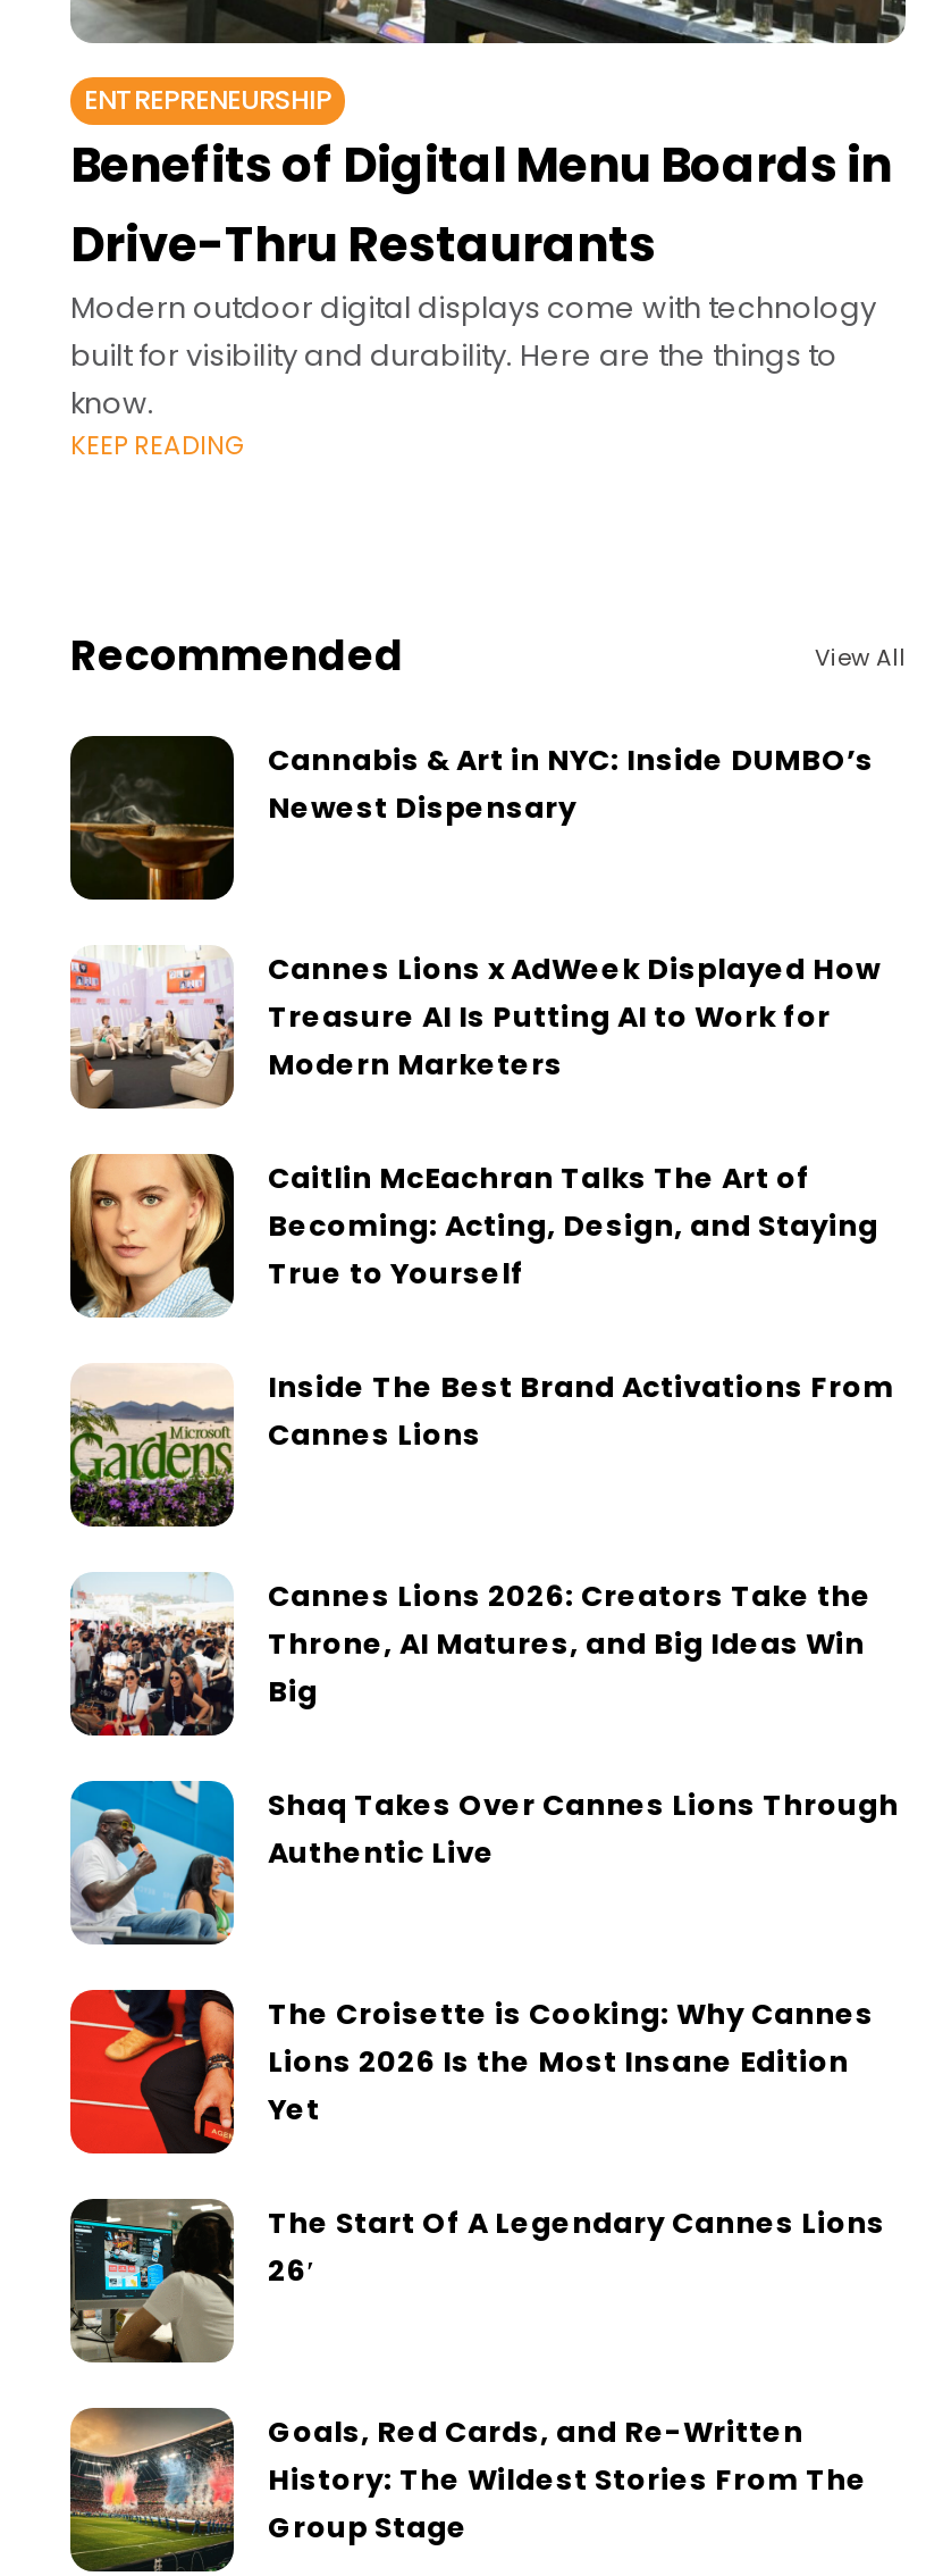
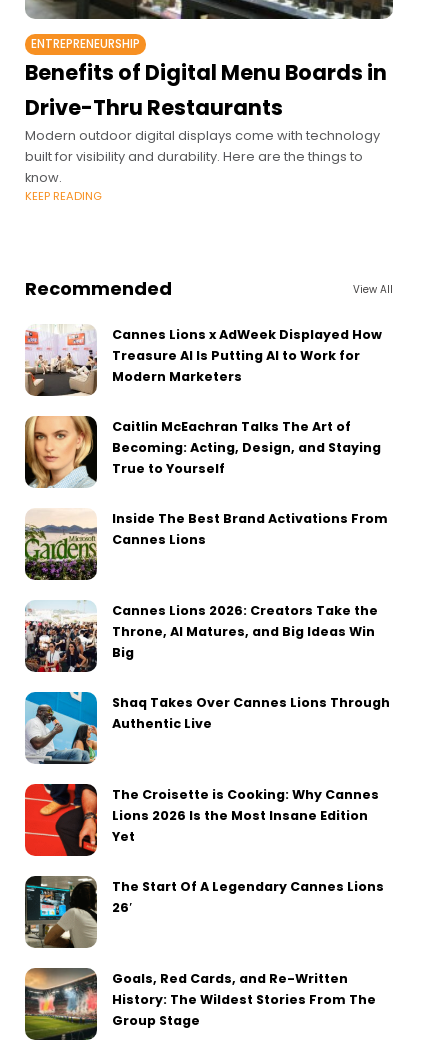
[68,734,874,902] [image] | Cannabis & Art in NYC: Inside DUMBO’s | Newest Dispensary -> none

